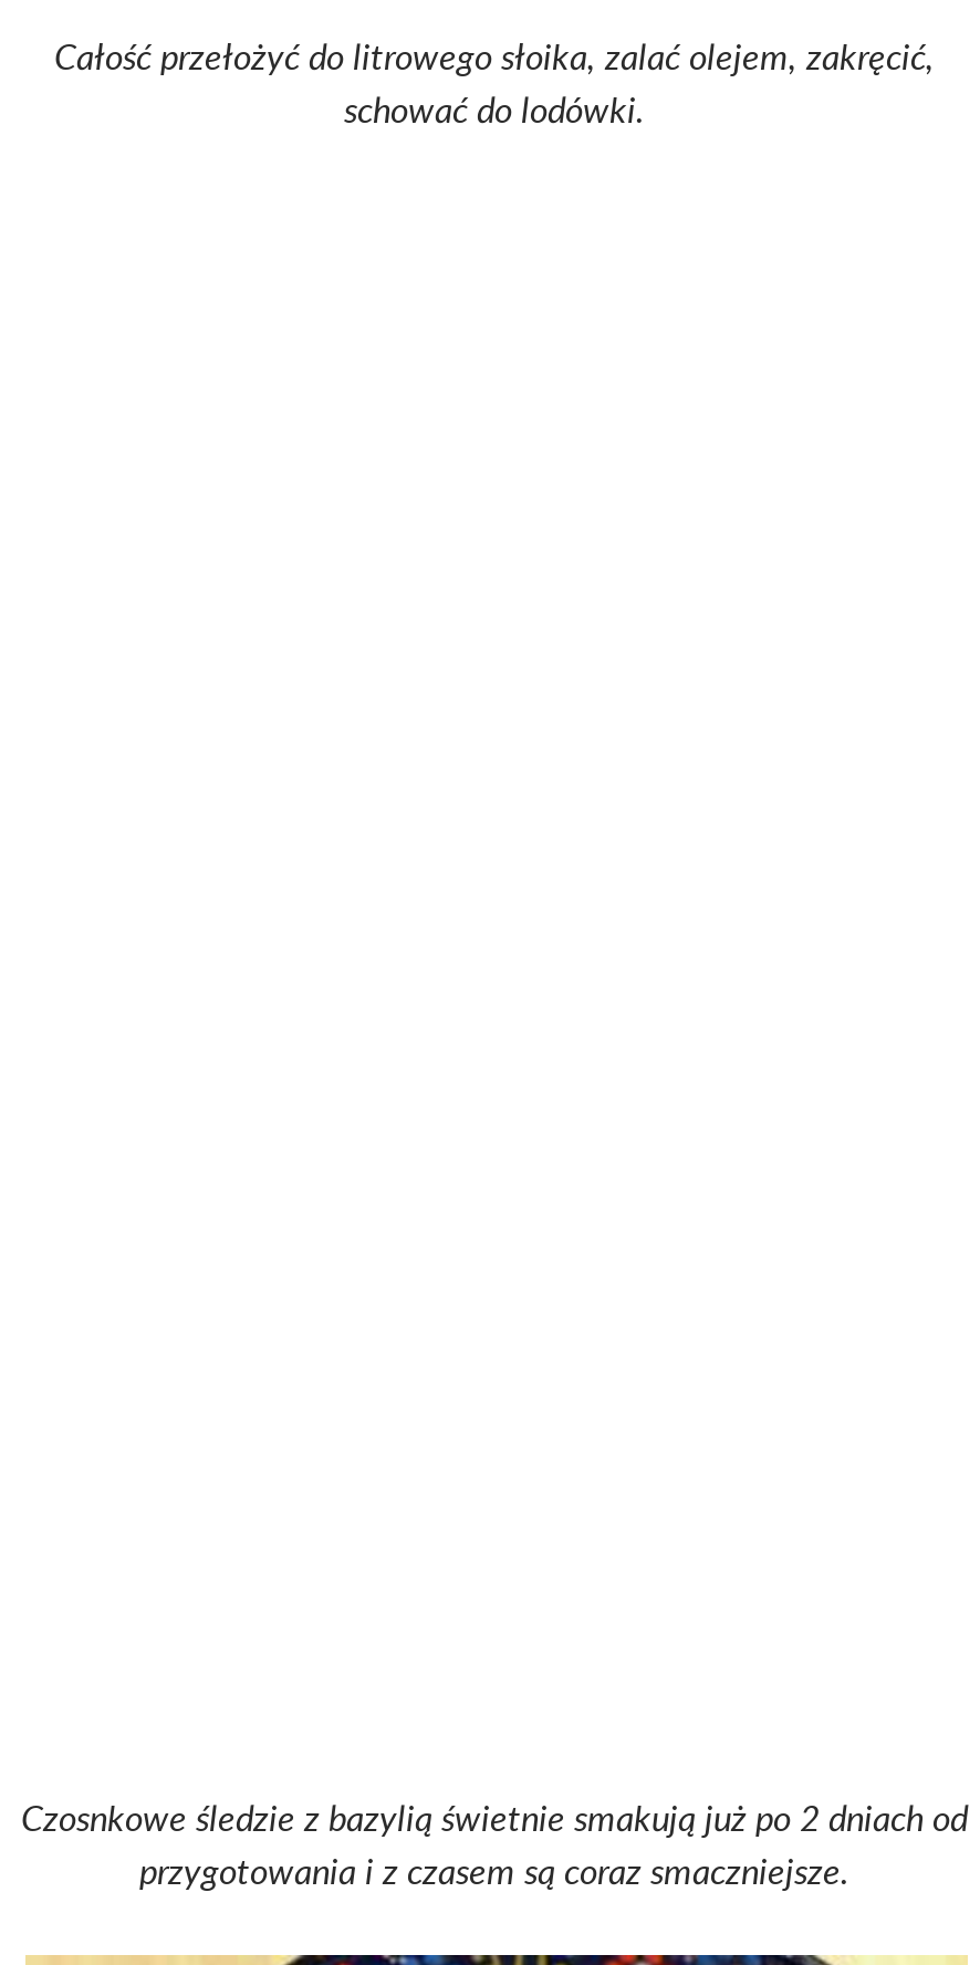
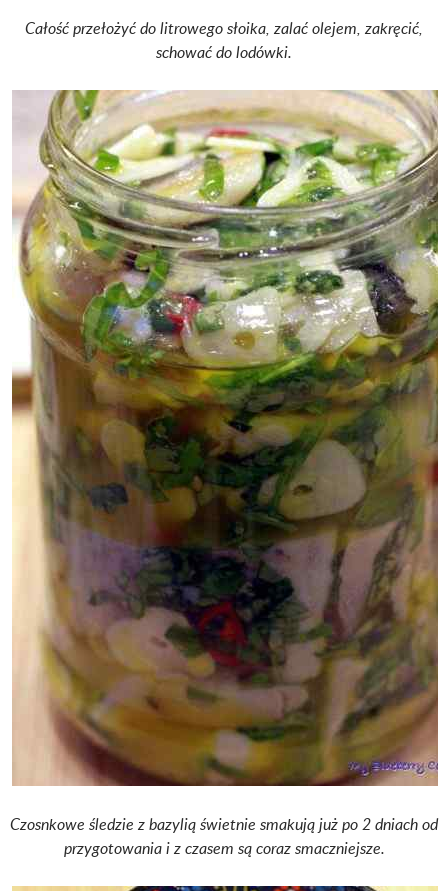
none -> [11,89,439,787] [image]

